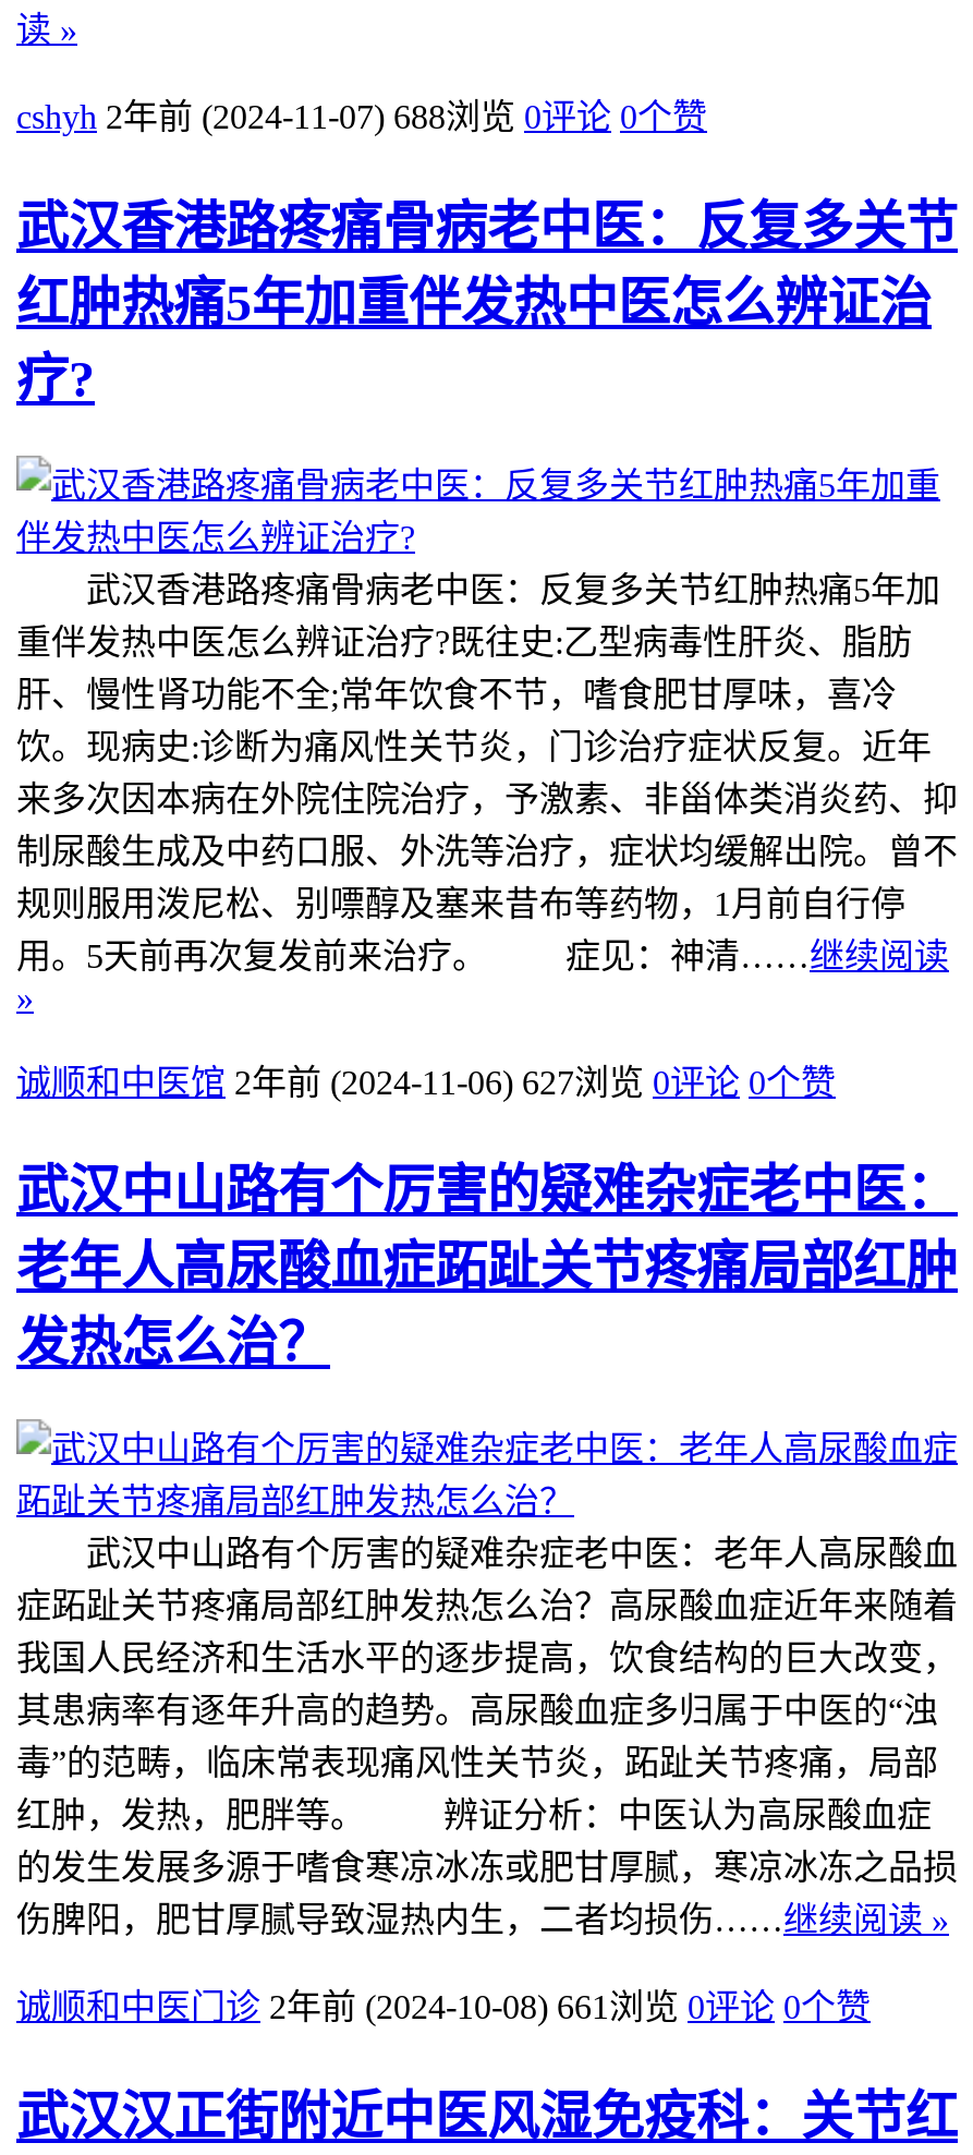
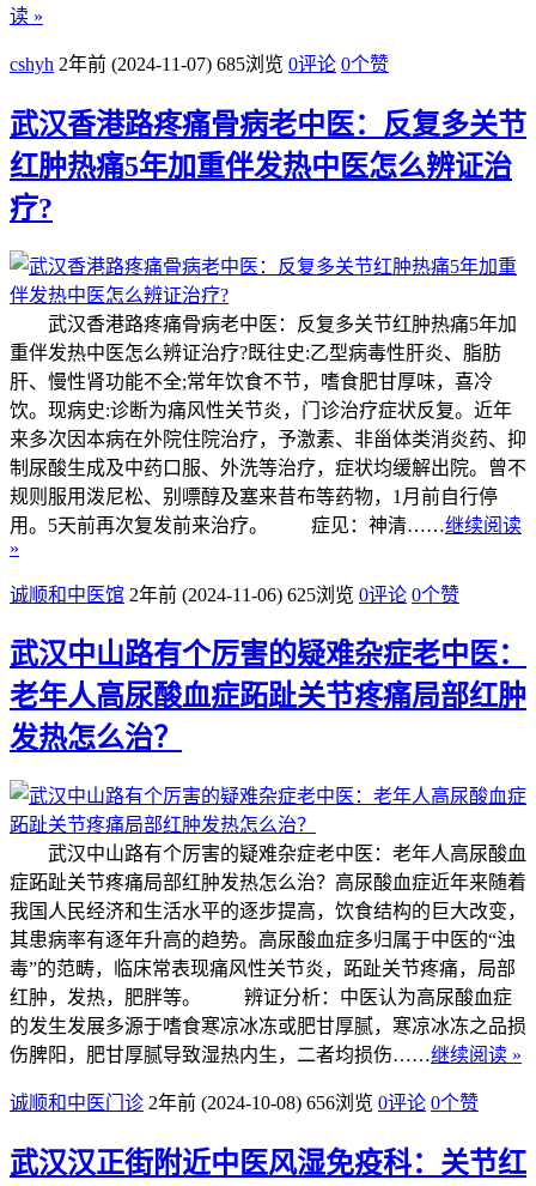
[16,97,707,135] cshyh 2年前 (2024-11-07) 688浏览 0评论 0个赞 -> [10,54,389,74] cshyh 2年前 (2024-11-07) 685浏览 0评论 0个赞
[16,1063,836,1100] 诚顺和中医馆 2年前 (2024-11-06) 627浏览 0评论 0个赞 -> [10,584,459,604] 诚顺和中医馆 2年前 (2024-11-06) 625浏览 0评论 0个赞
[16,1989,871,2026] 诚顺和中医门诊 2年前 (2024-10-08) 661浏览 0评论 0个赞 -> [10,1093,479,1113] 诚顺和中医门诊 2年前 (2024-10-08) 656浏览 0评论 0个赞

